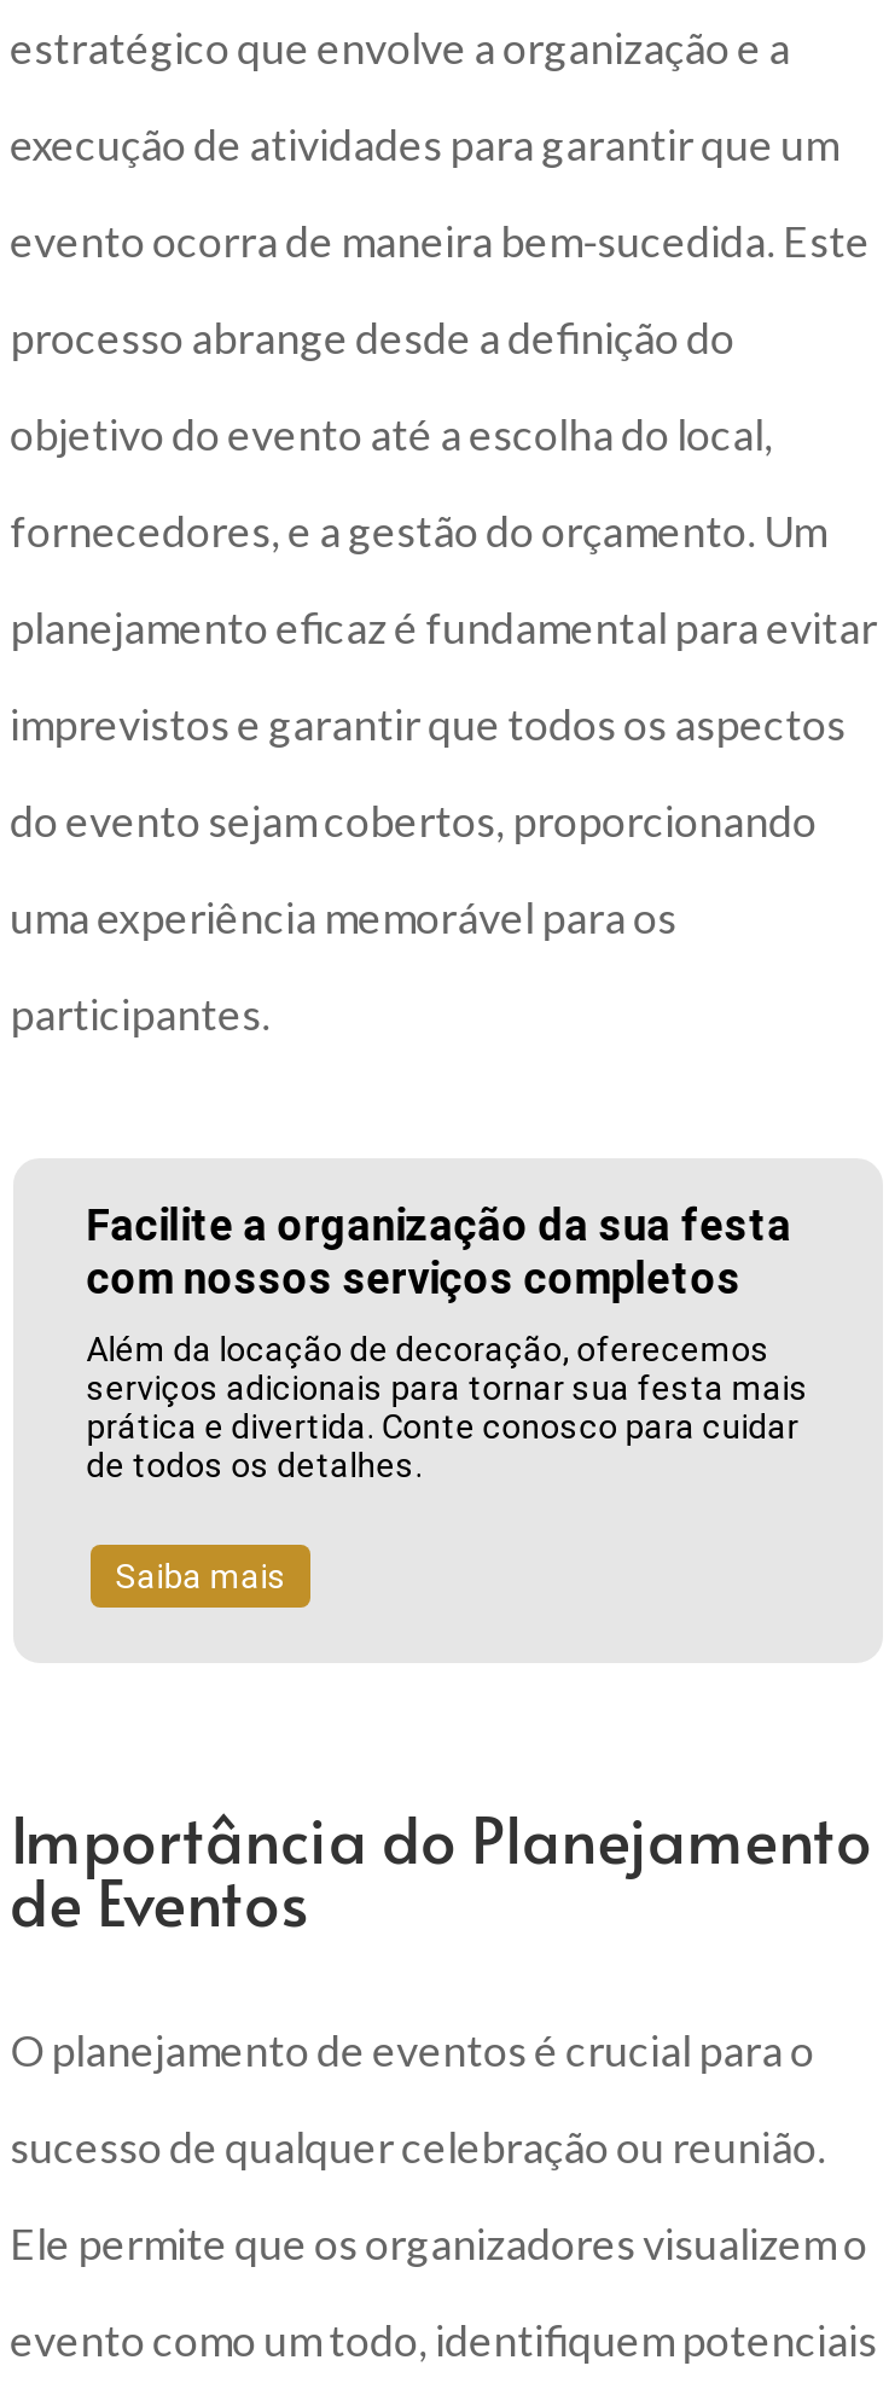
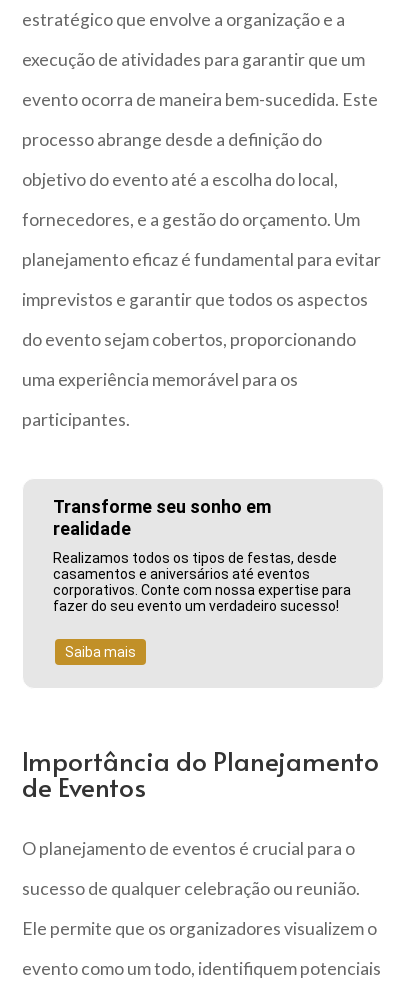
[86,1201,792,1304] Facilite a organização da sua festa | com nossos serviços completos -> [53,496,271,539] Transforme seu sonho em | realidade
[86,1331,809,1486] Além da locação de decoração, oferecemos | serviços adicionais para tornar sua festa mais | prática e divertida. Conte conosco para cuidar | de todos os detalhes. -> [53,550,351,614] Realizamos todos os tipos de festas, desde | casamentos e aniversários até eventos | corporativos. Conte com nossa expertise para | fazer do seu evento um verdadeiro sucesso!

